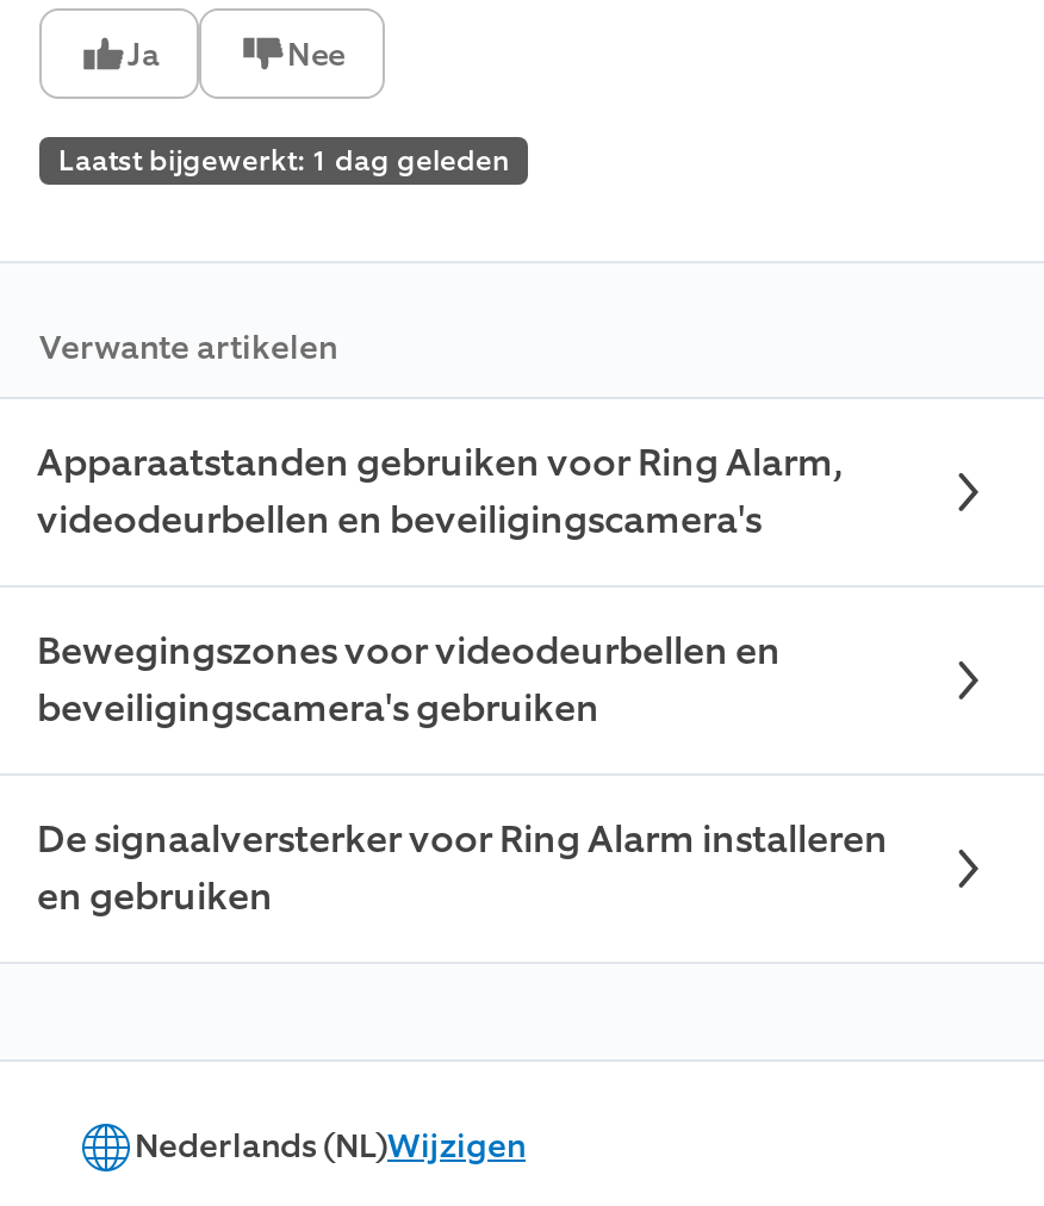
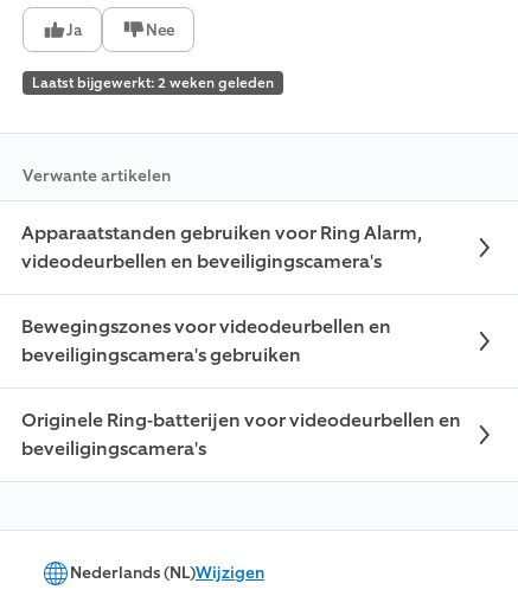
[58,142,509,180] Laatst bijgewerkt: 1 dag geleden -> [32,74,274,93] Laatst bijgewerkt: 2 weken geleden
[37,814,888,922] De signaalversterker voor Ring Alarm installeren | en gebruiken -> [21,408,461,461] Originele Ring-batterijen voor videodeurbellen en | beveiligingscamera's

